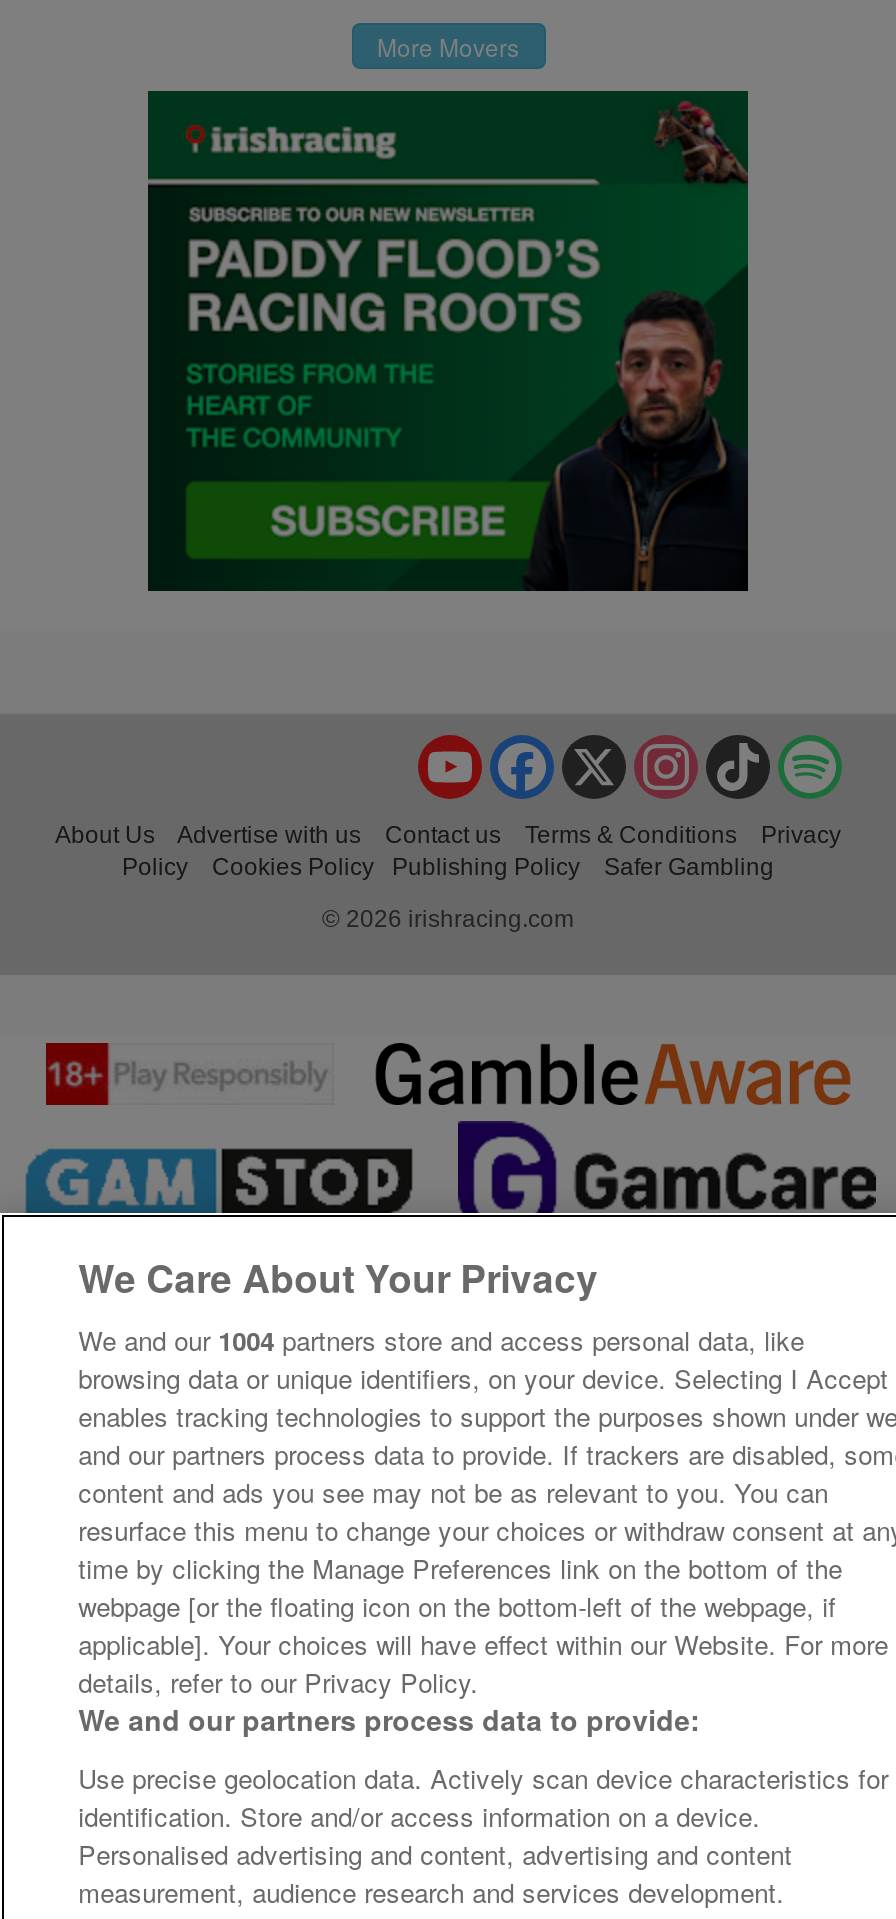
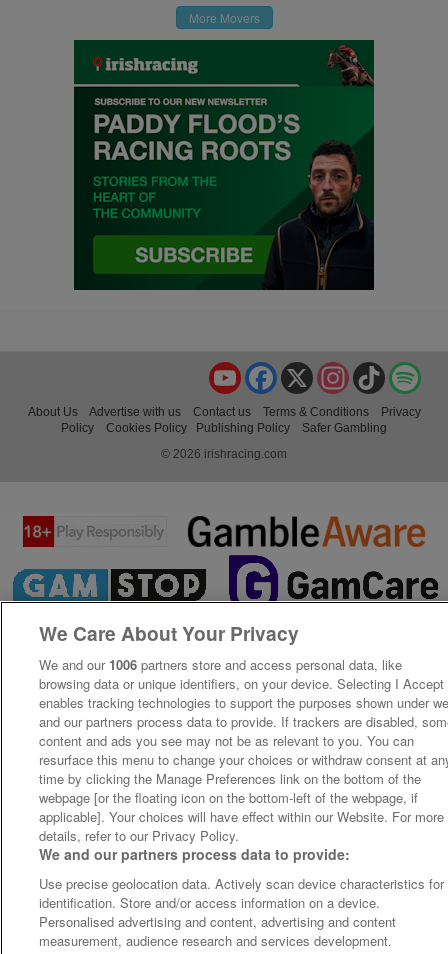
[78,1321,804,1359] We and our 1004 partners store and access personal data, like -> [39,655,402,674] We and our 1006 partners store and access personal data, like

